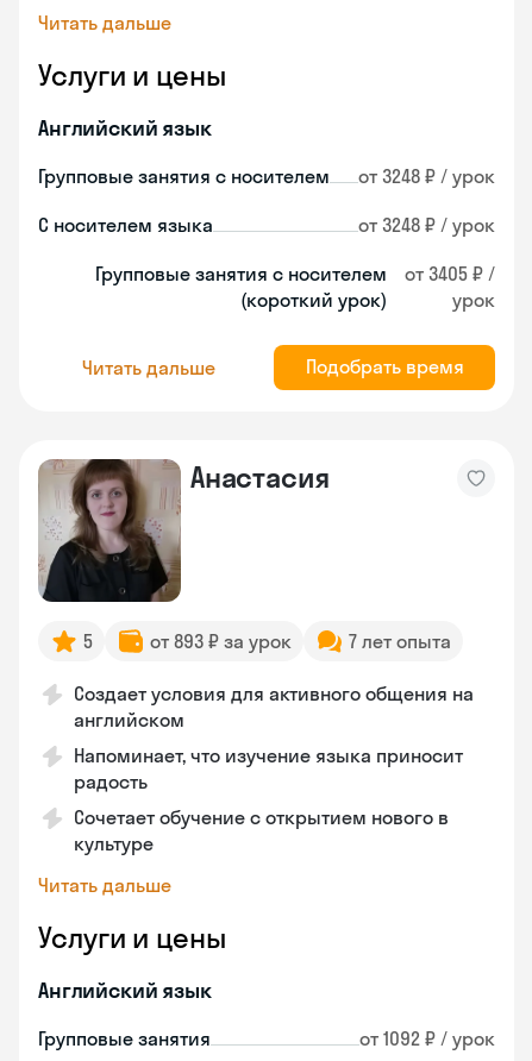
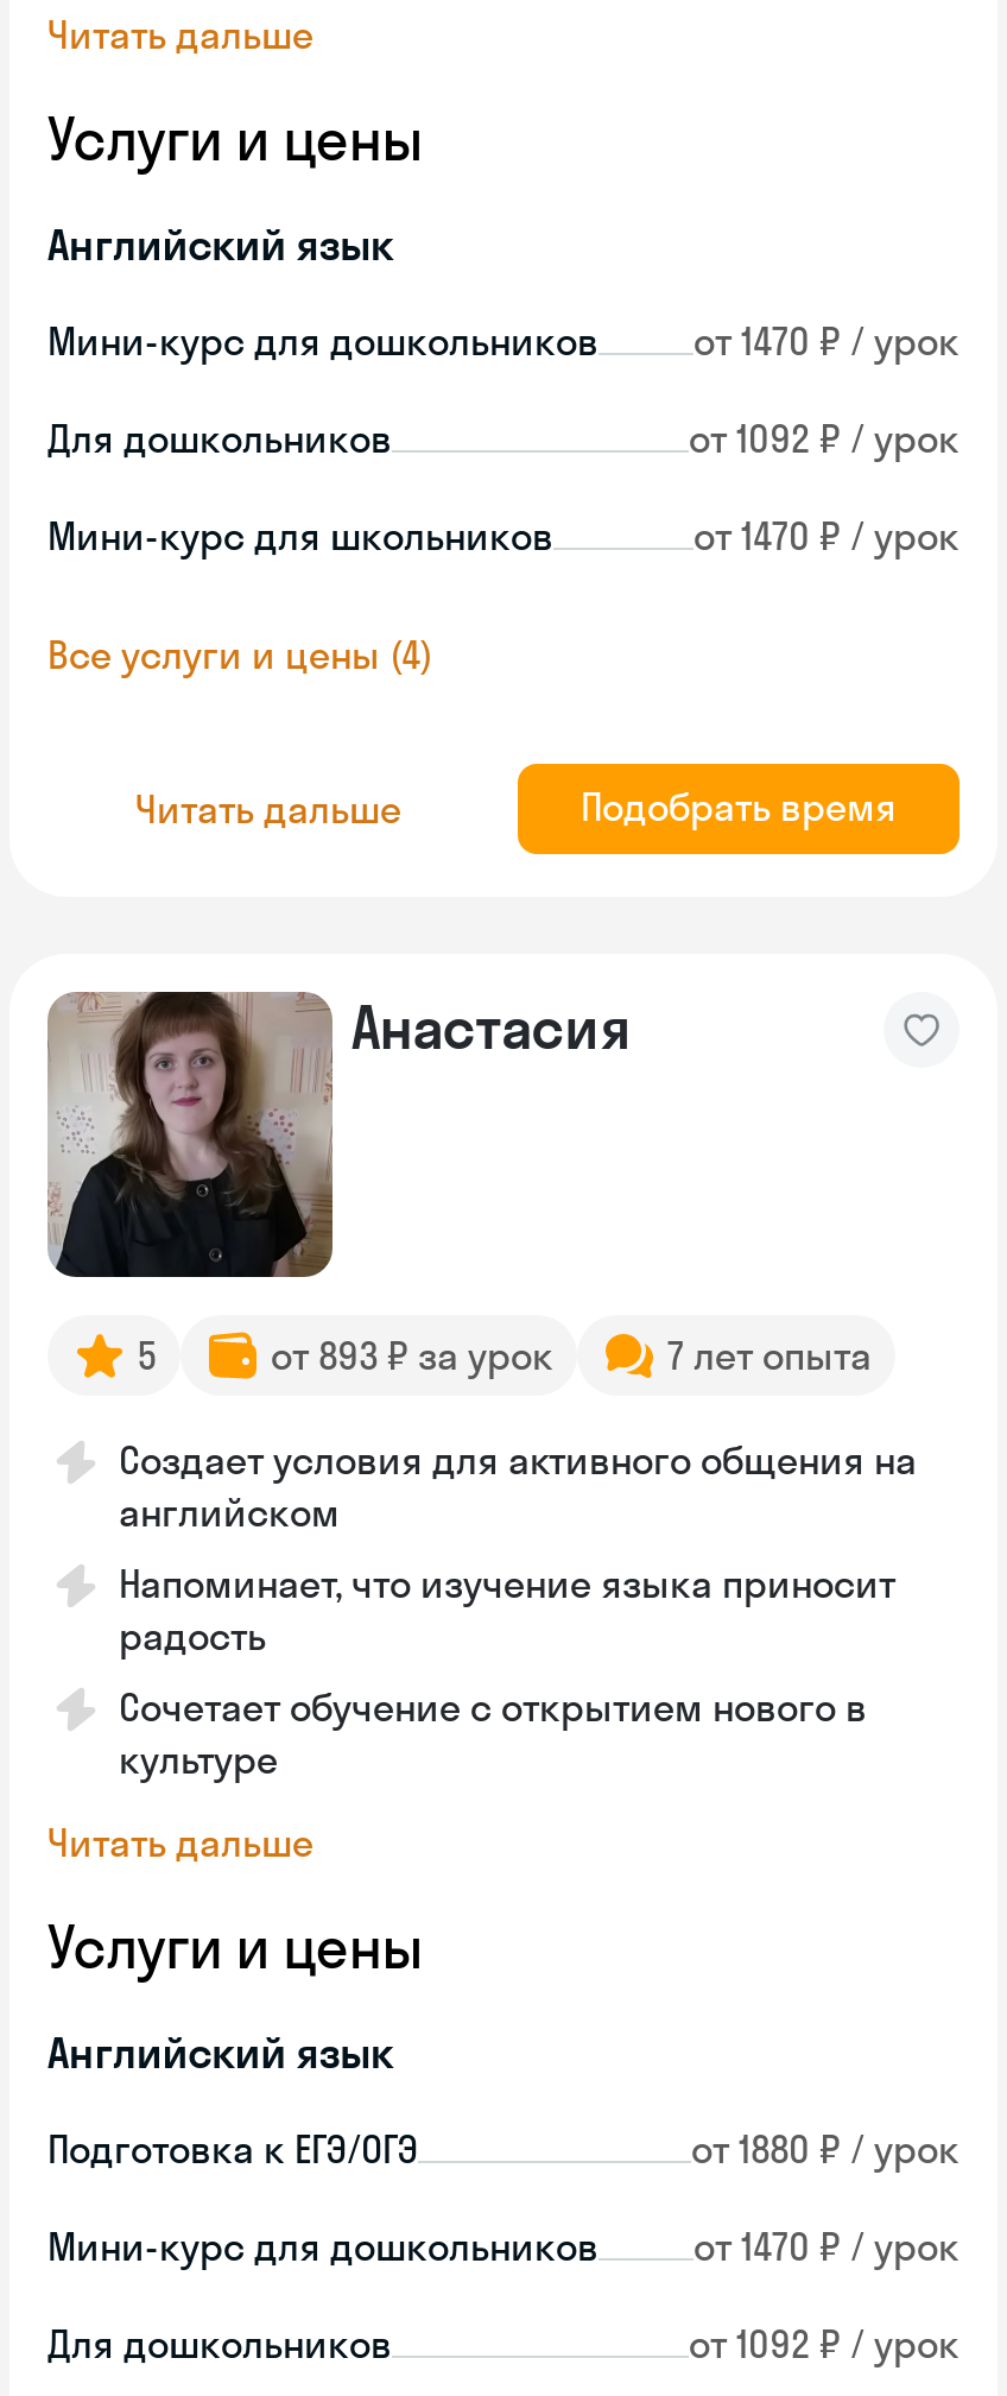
[38,164,495,188] Групповые занятия с носителем | от 3248 ₽ / урок -> [47,317,959,365] Мини-курс для дошкольников | от 1470 ₽ / урок
[38,213,495,237] С носителем языка | от 3248 ₽ / урок -> [47,415,959,462] Для дошкольников | от 1092 ₽ / урок
[95,262,386,312] Групповые занятия с носителем | (короткий урок) -> [47,512,959,560] Мини-курс для школьников | от 1470 ₽ / урок
[405,262,495,312] от 3405 ₽ / | урок -> [47,631,432,678] Все услуги и цены (4)
[38,1027,211,1050] Групповые занятия -> [47,2125,959,2367] Подготовка к ЕГЭ/ОГЭ | от 1880 ₽ / урок | Мини-курс для дошкольников | от 1470 ₽ / урок | Для дошкольников

